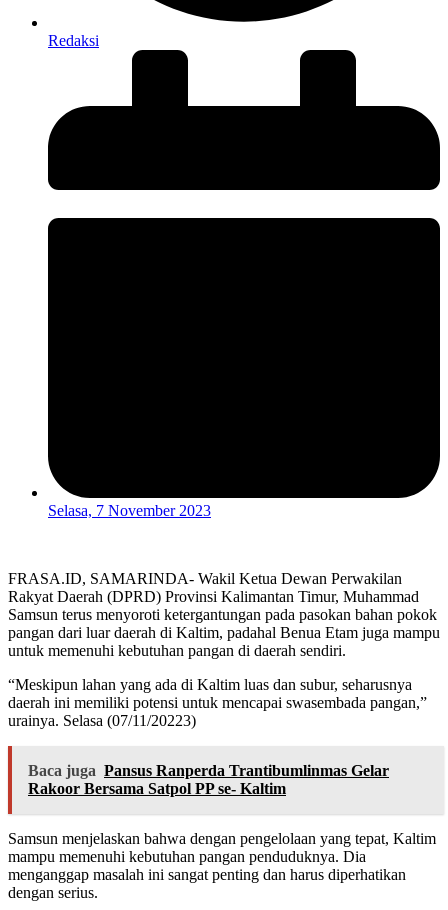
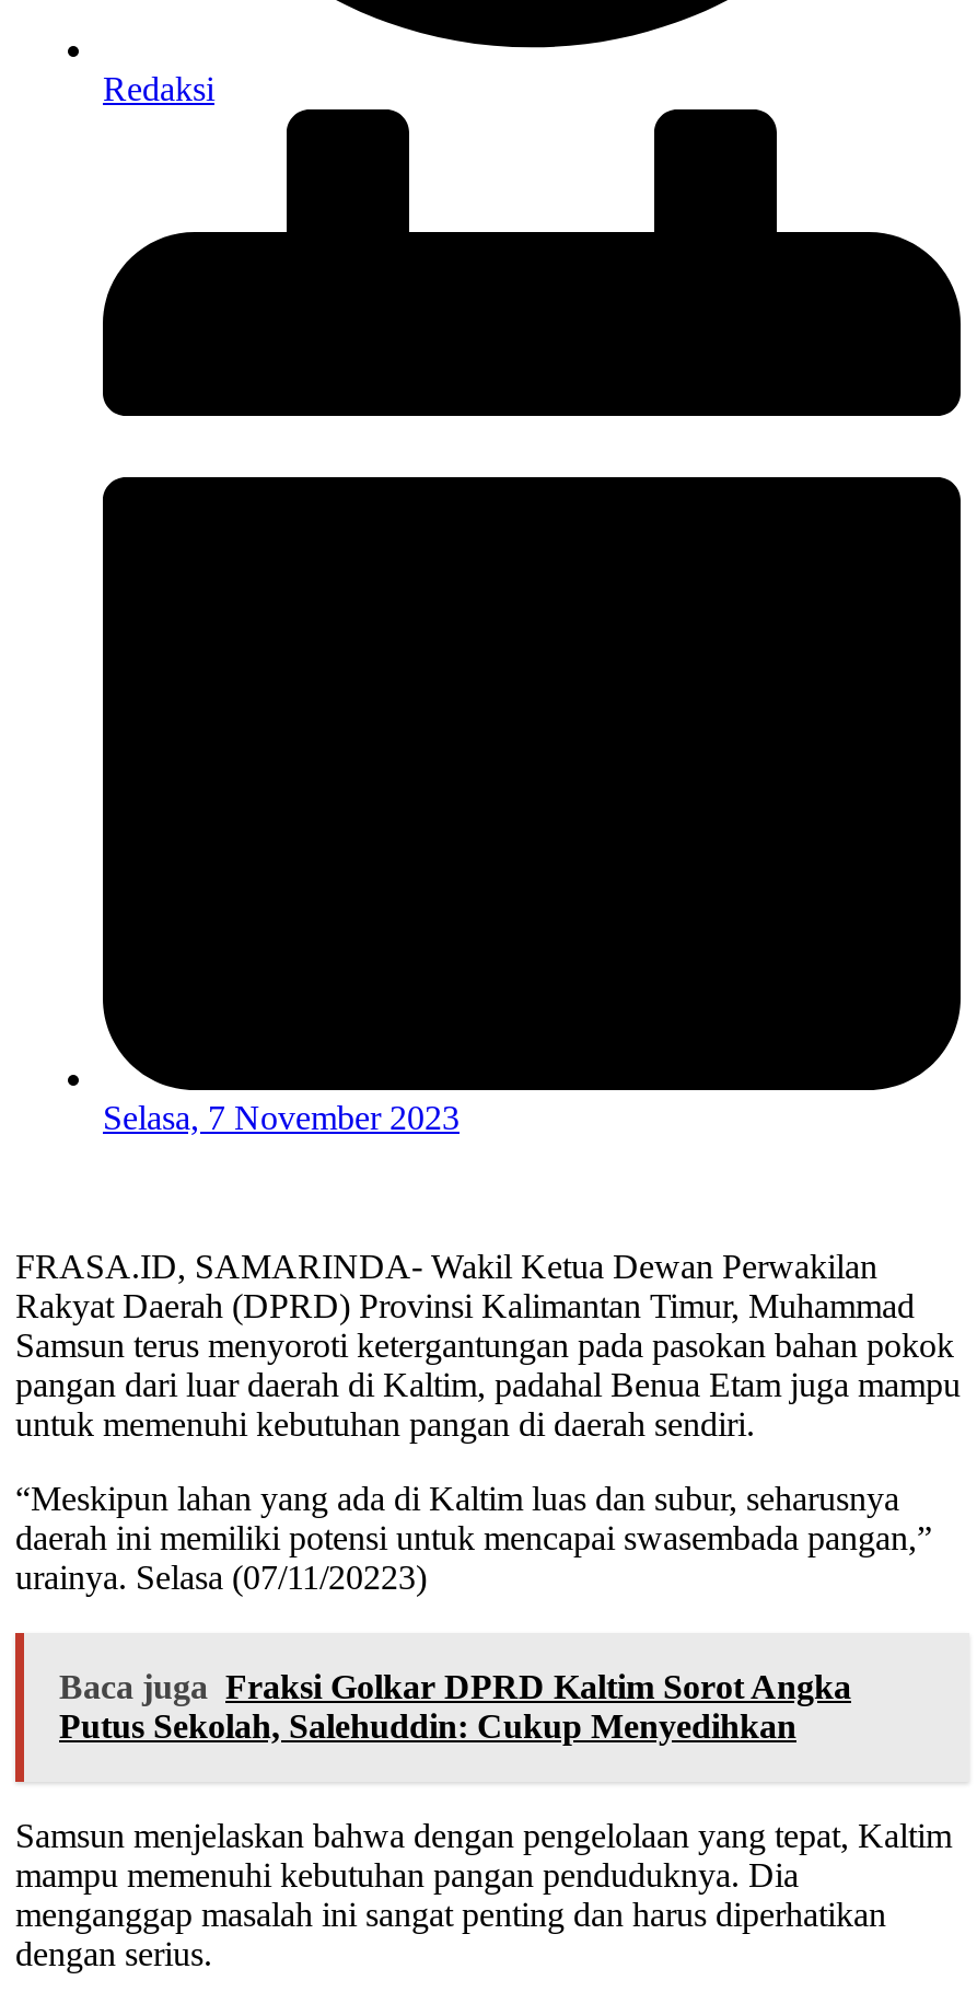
[28,762,389,797] Baca juga Pansus Ranperda Trantibumlinmas Gelar | Rakoor Bersama Satpol PP se- Kaltim -> [59,1668,851,1744] Baca juga Fraksi Golkar DPRD Kaltim Sorot Angka | Putus Sekolah, Salehuddin: Cukup Menyedihkan

